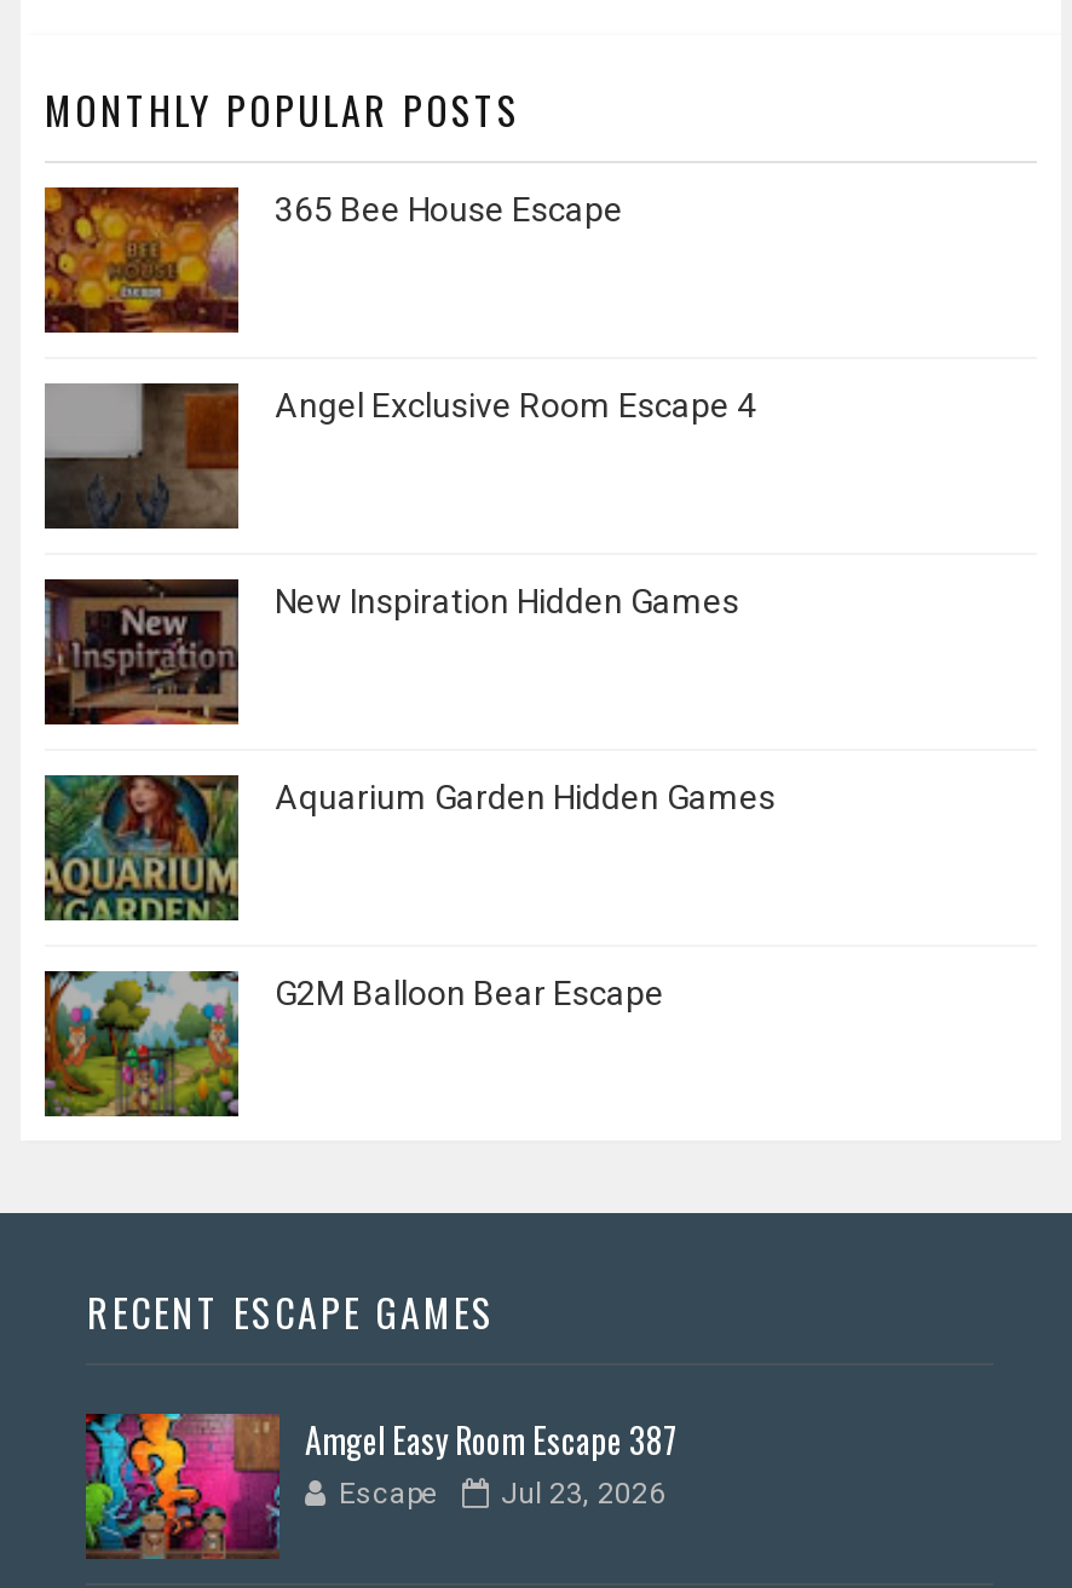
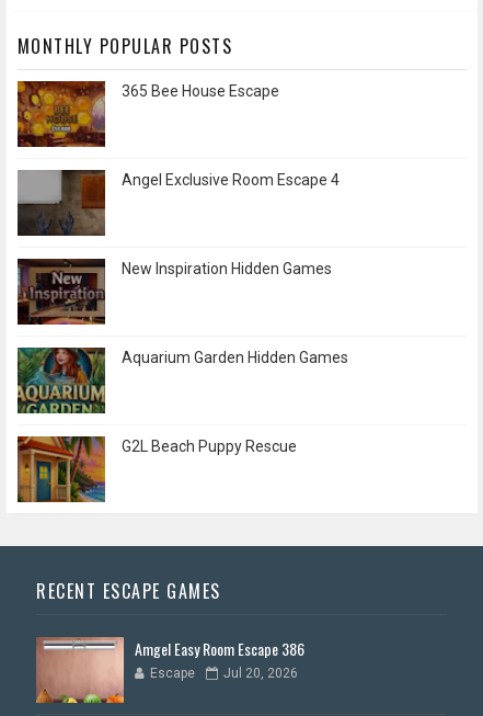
[45,969,664,1119] [image] | G2M Balloon Bear Escape -> [18,435,297,503] [image] | G2L Beach Puppy Rescue
[86,1411,680,1559] [image] | Amgel Easy Room Escape 387 -> [35,636,305,704] [image] | Amgel Easy Room Escape 386
[339,1477,665,1511] Escape Jul 23, 2026 -> [151,666,298,681] Escape Jul 20, 2026

